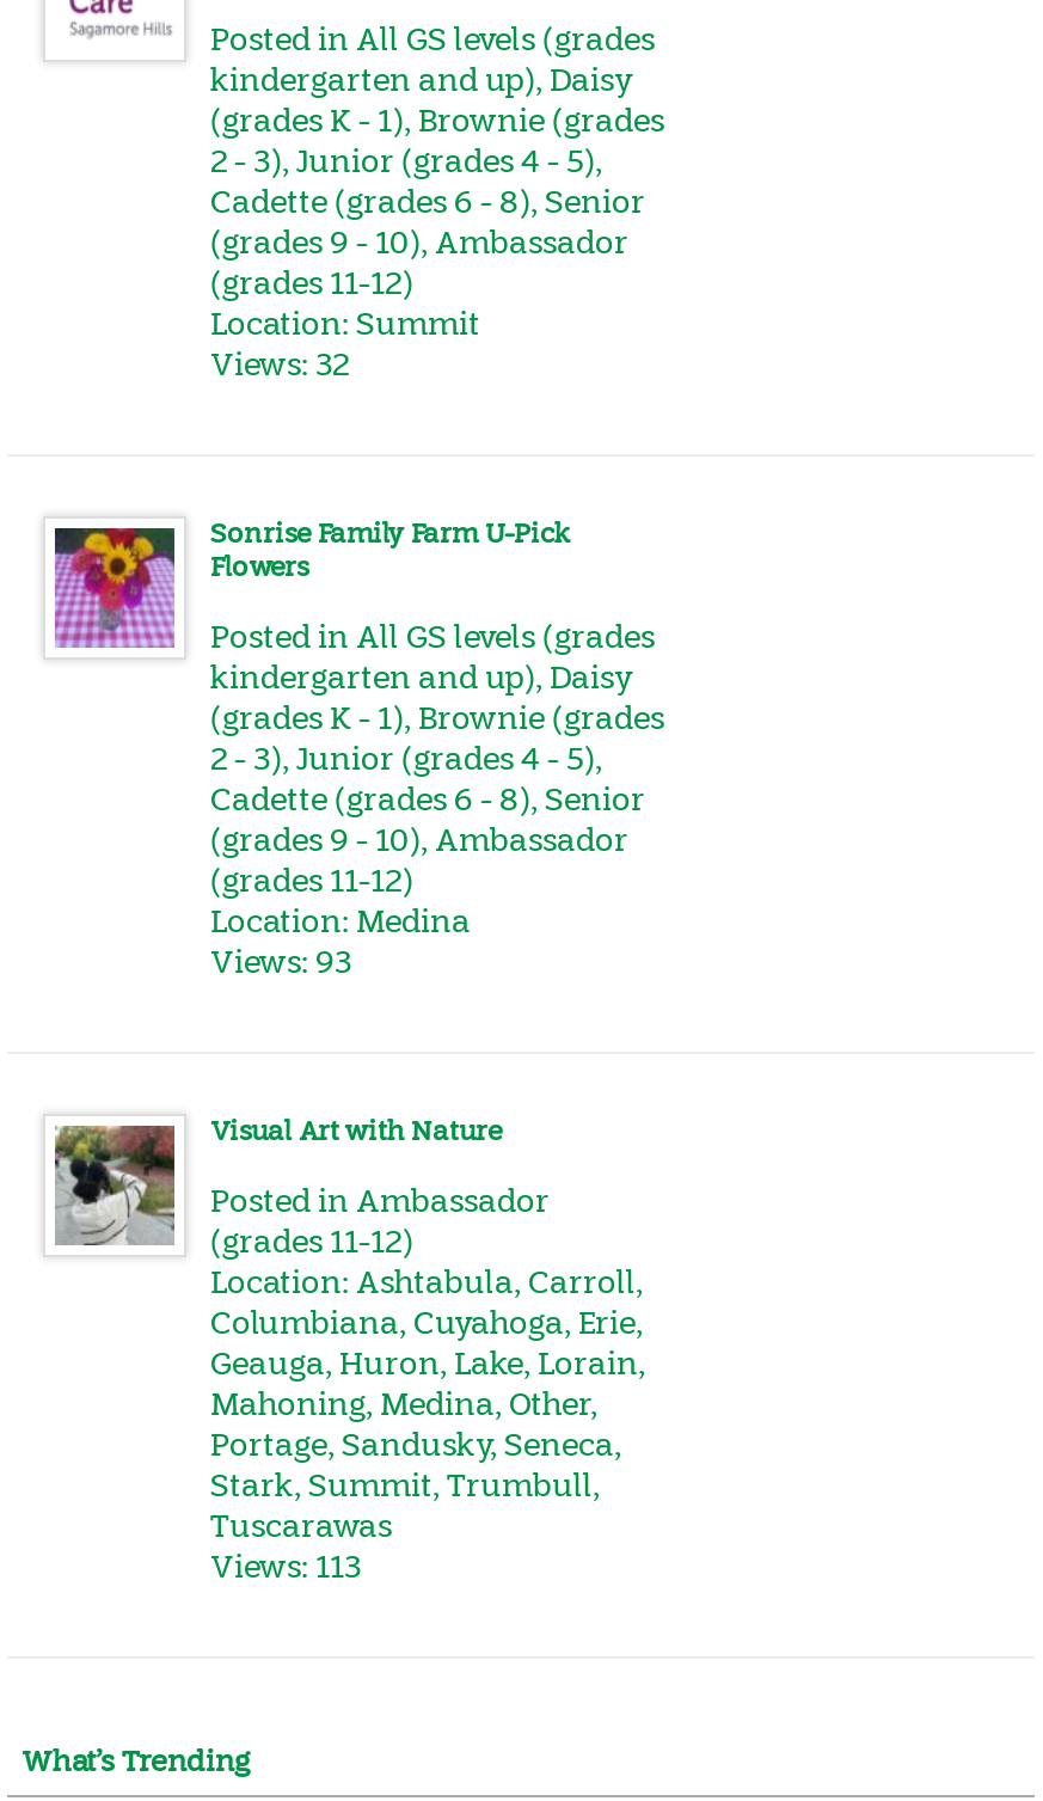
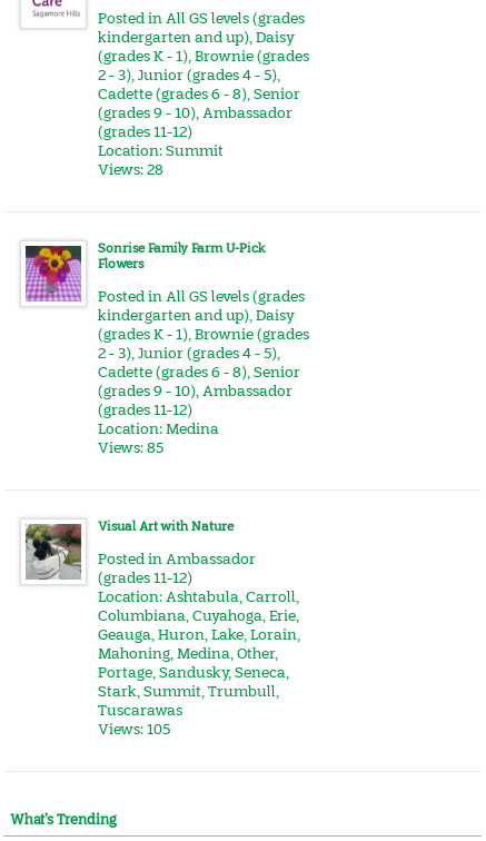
[210,345,349,386] Views: 32 -> [98,161,163,180] Views: 28
[210,943,351,983] Views: 93 -> [98,439,163,458] Views: 85
[210,1547,361,1588] Views: 113 -> [98,720,170,739] Views: 105

